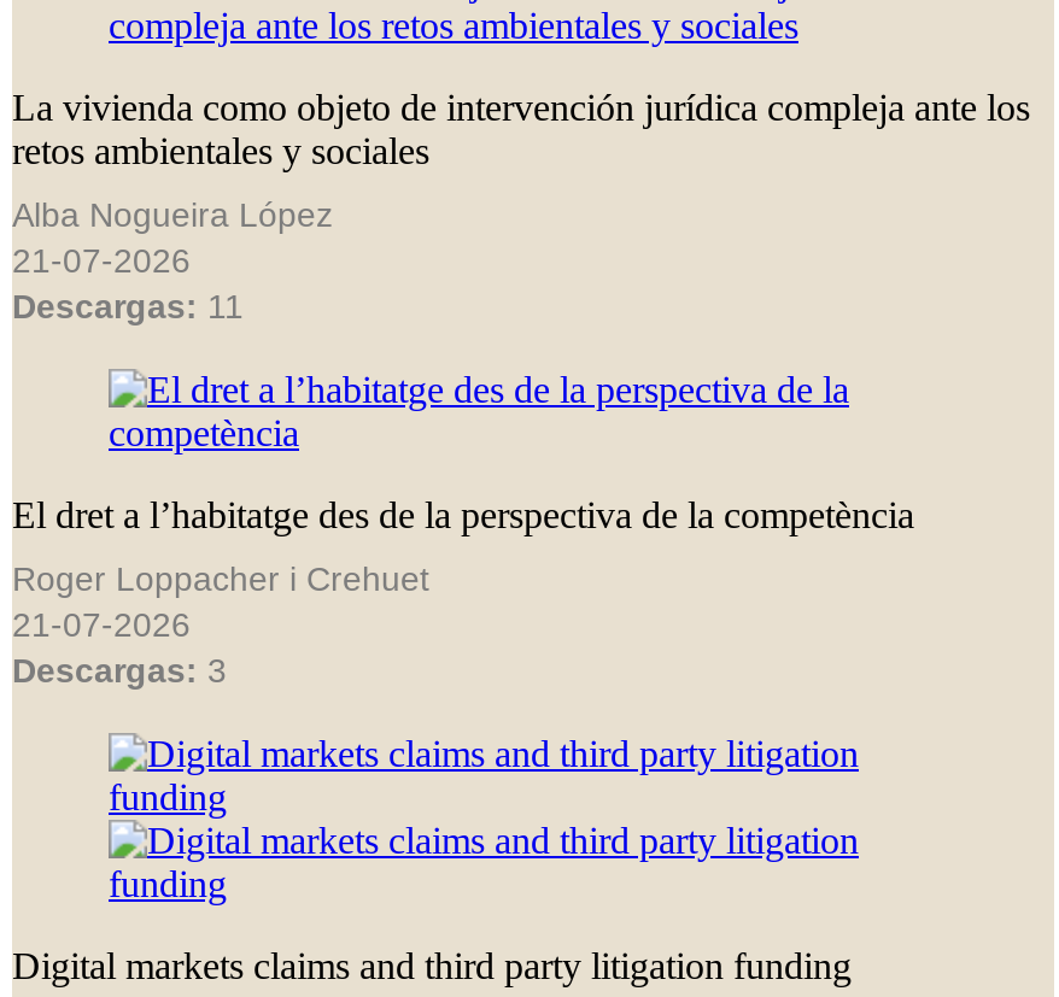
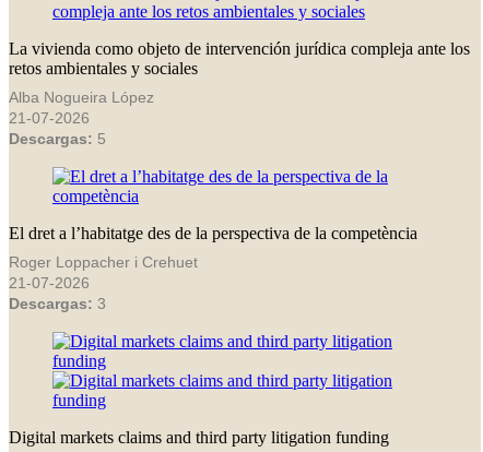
[12,286,244,325] Descargas: 11 -> [9,129,106,147] Descargas: 5

